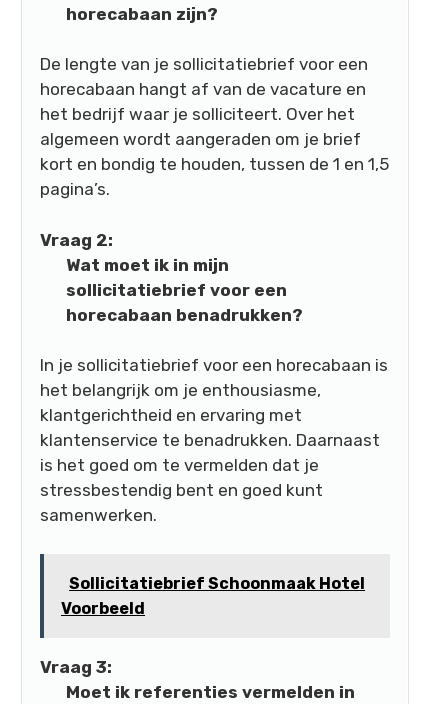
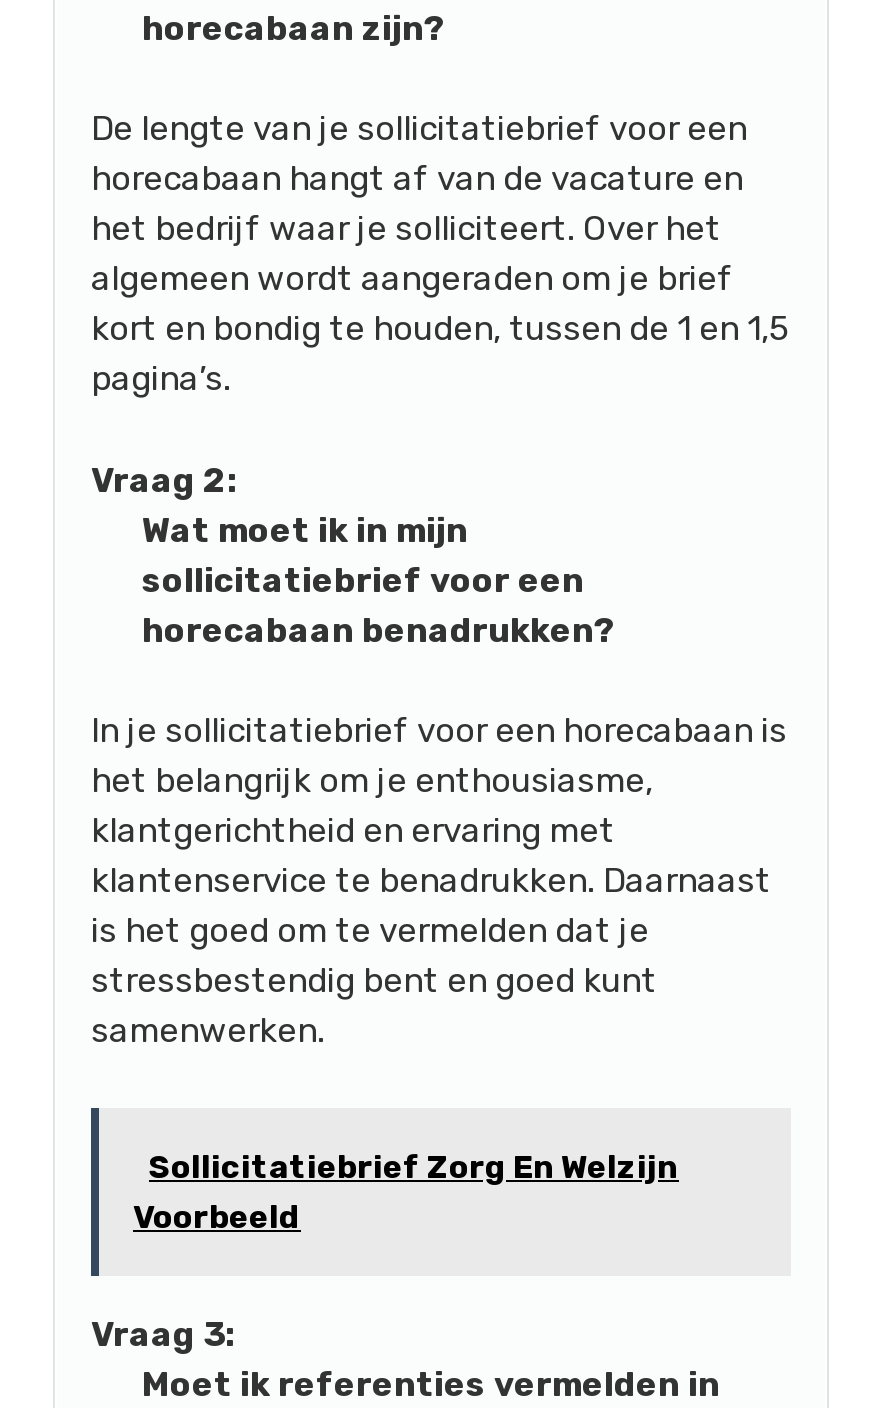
[69,573,365,592] Sollicitatiebrief Schoonmaak Hotel -> [149,1147,679,1185] Sollicitatiebrief Zorg En Welzijn

